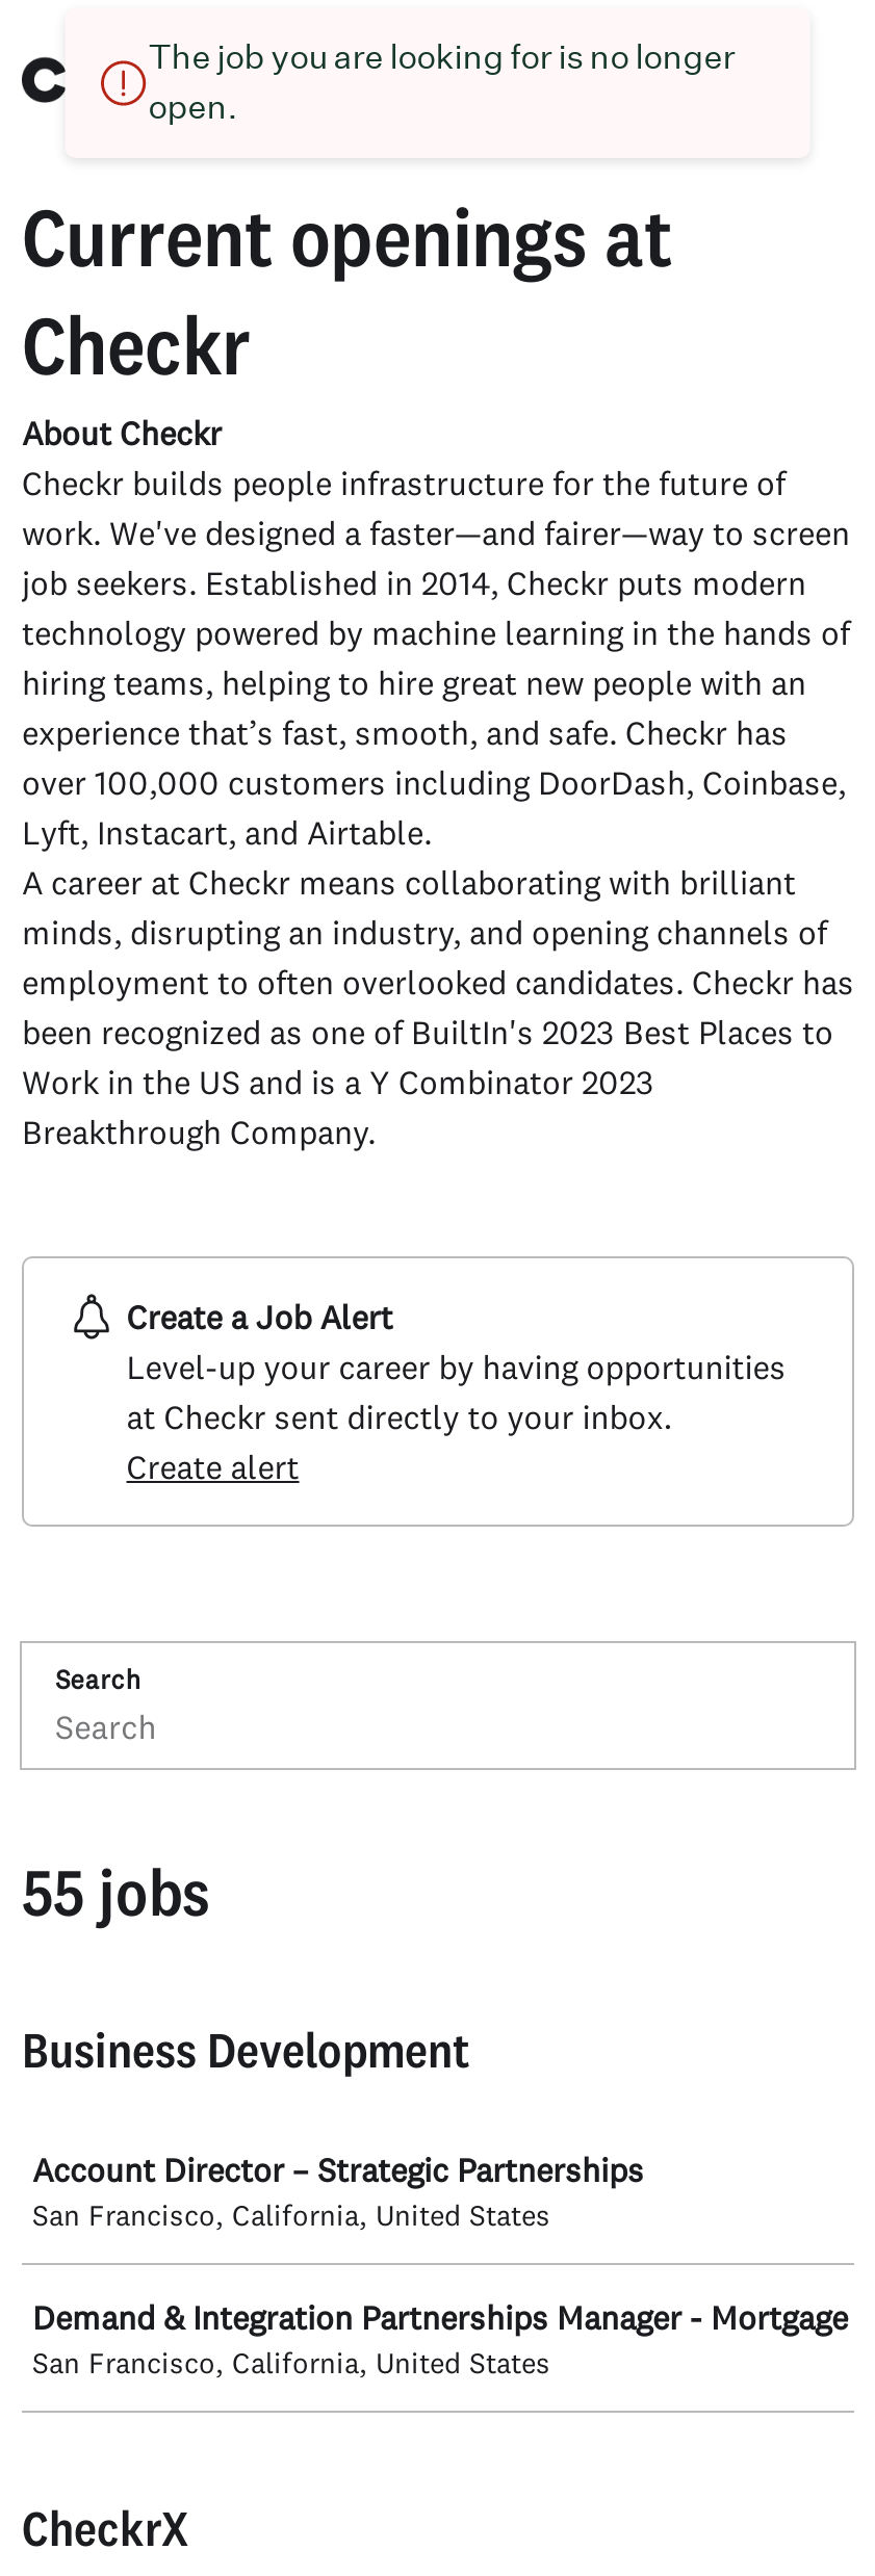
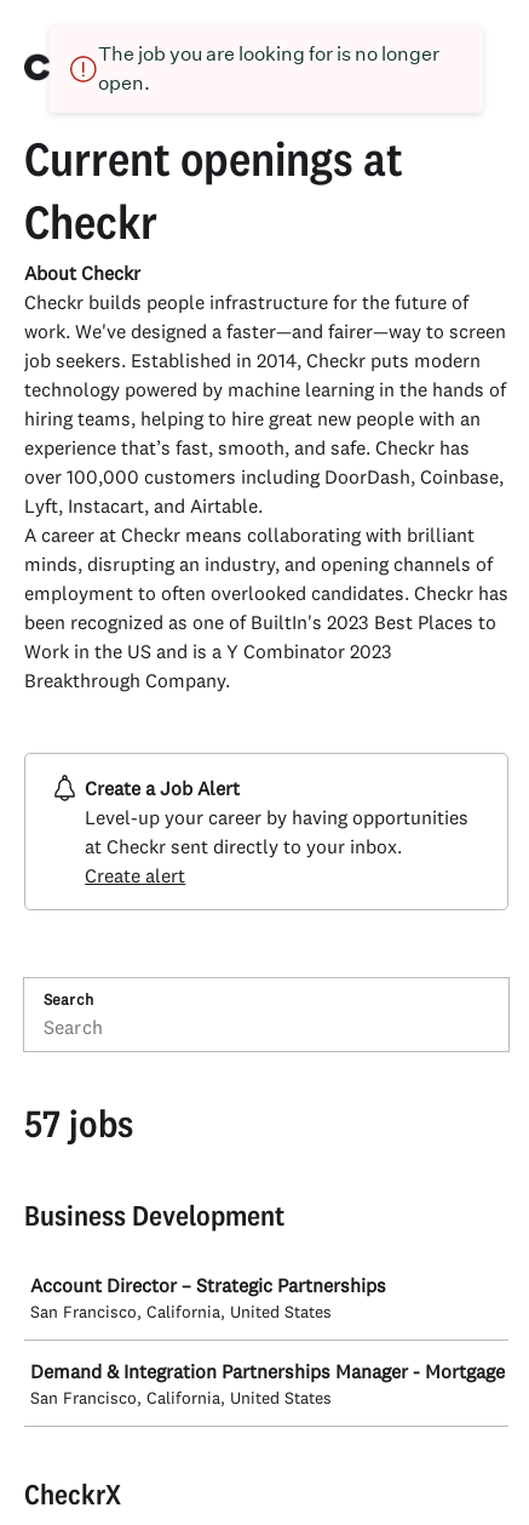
[22,1853,209,1932] 55 jobs -> [24,1101,133,1147] 57 jobs

